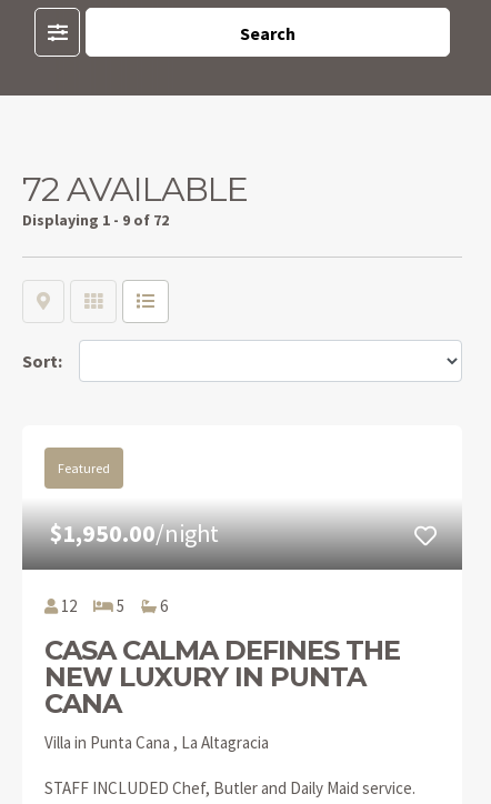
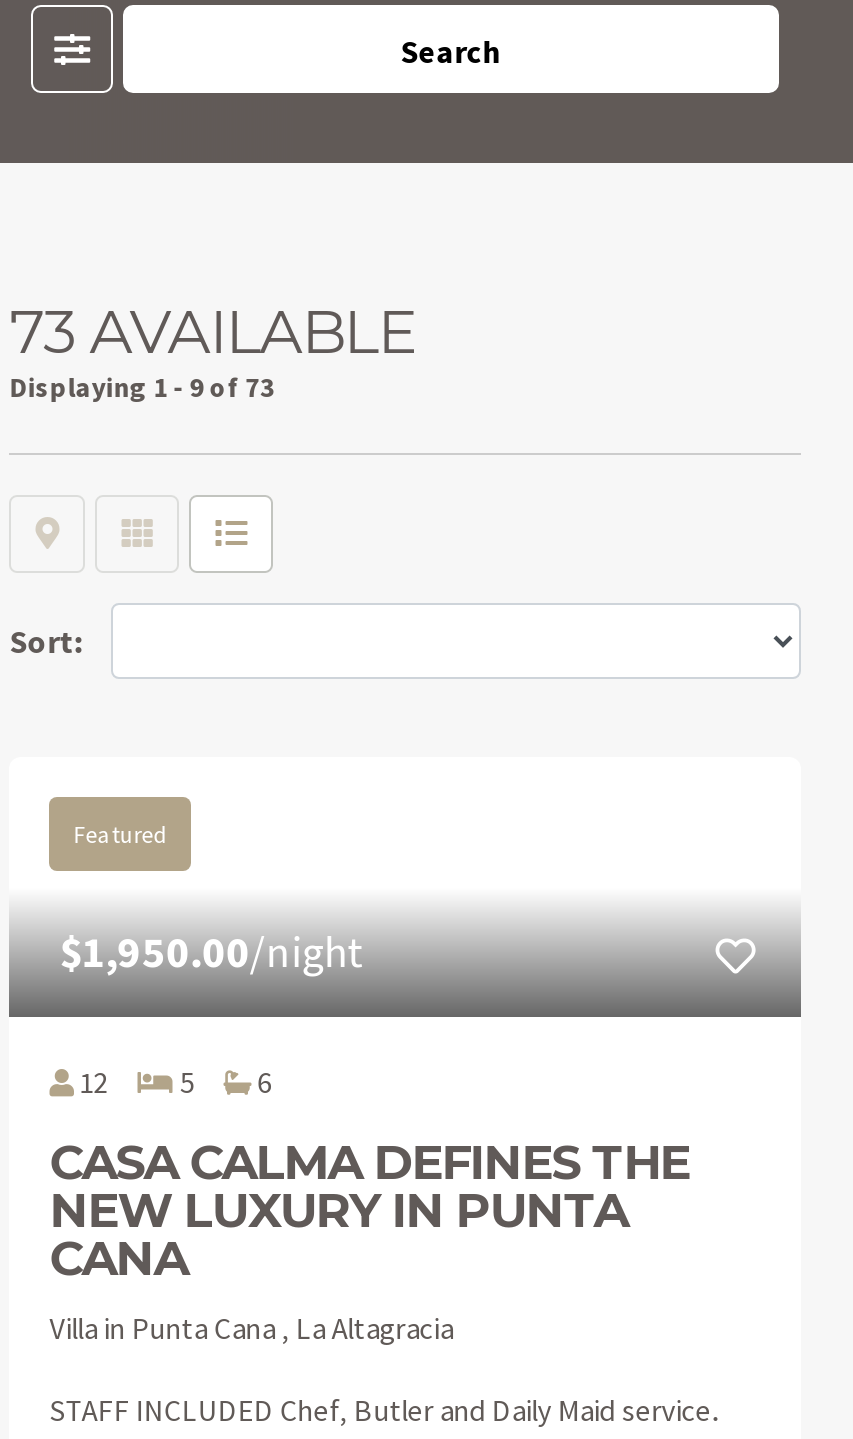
[22,169,248,210] 72 AVAILABLE -> [9,296,415,370] 73 AVAILABLE
[22,210,169,230] Displaying 1 - 9 of 72 -> [9,370,273,406] Displaying 1 - 9 of 73

